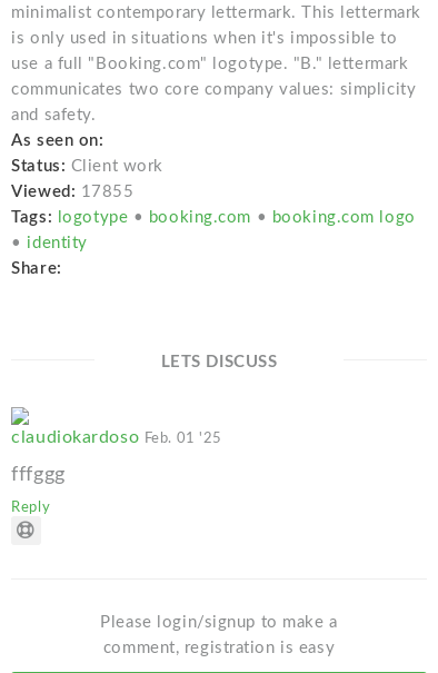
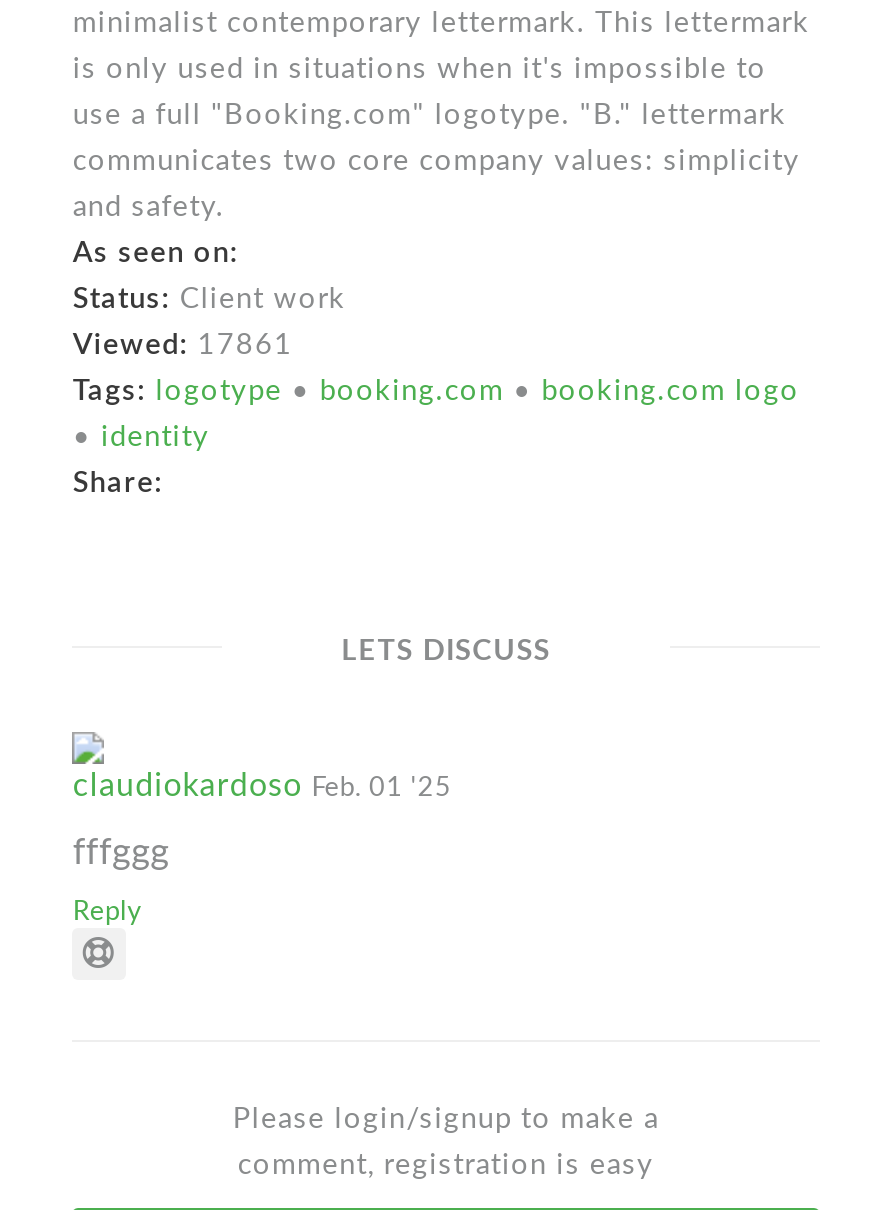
[11,184,134,200] Viewed: 17855 -> [73,330,293,360] Viewed: 17861

